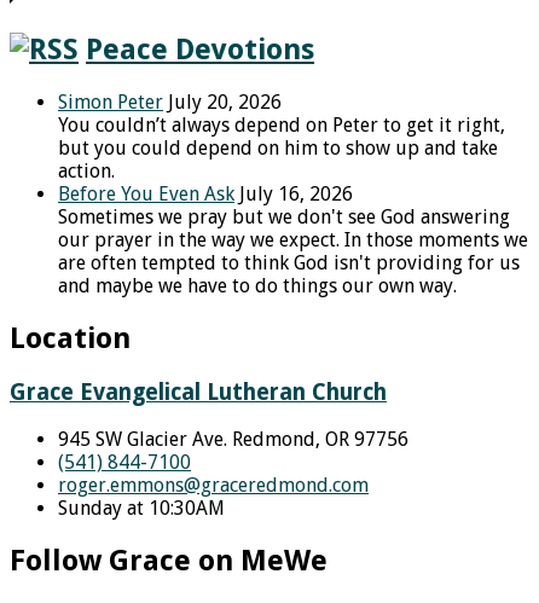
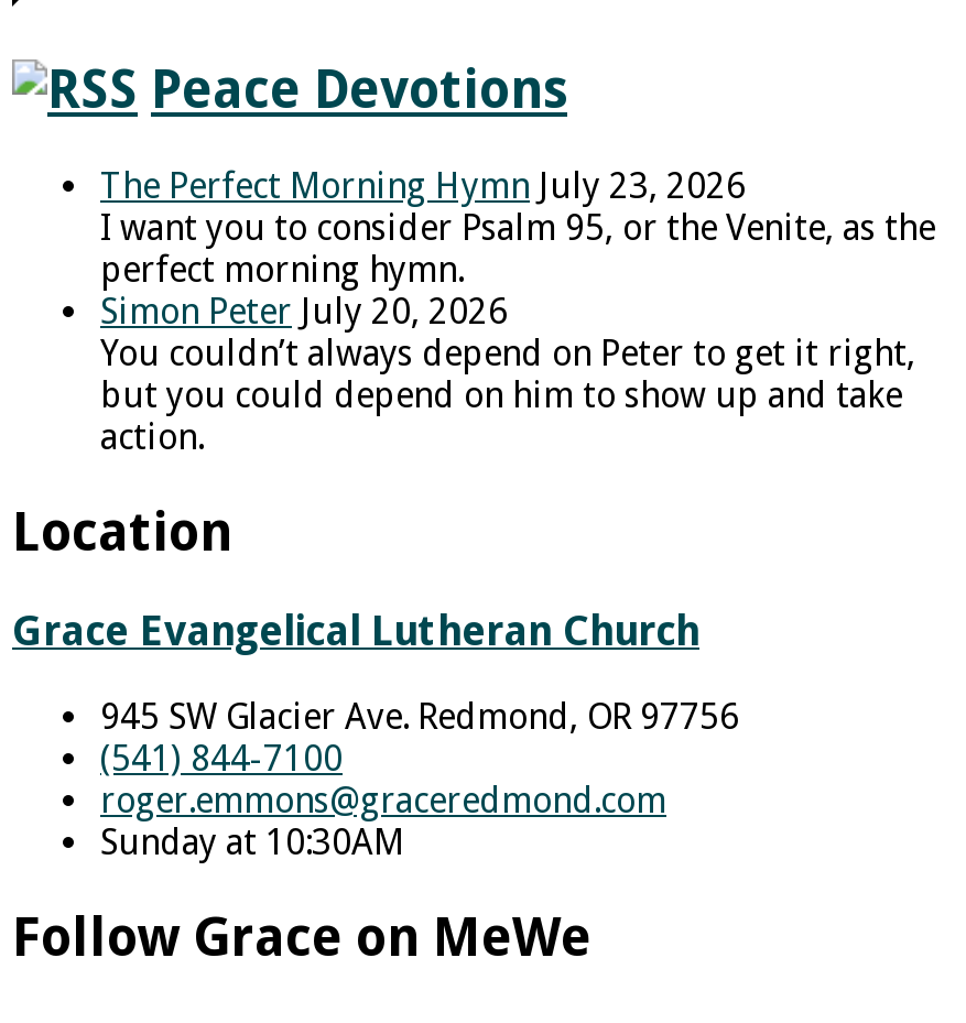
none -> [100,166,935,291] The Perfect Morning Hymn July 23, 2026 | I want you to consider Psalm 95, or the Venite, as the | perfect morning hymn.
moved [58,91,505,183] -> [100,291,915,459]: Simon Peter July 20, 2026 | You couldn’t always depend on Peter to get it right, | but you could depend on him to show up and take | action.
[58,183,528,298] Before You Even Ask July 16, 2026 | Sometimes we pray but we don't see God answering | our prayer in the way we expect. In those moments we | are often tempted to think God isn't providing for us | and maybe we have to do things our own way. -> none

